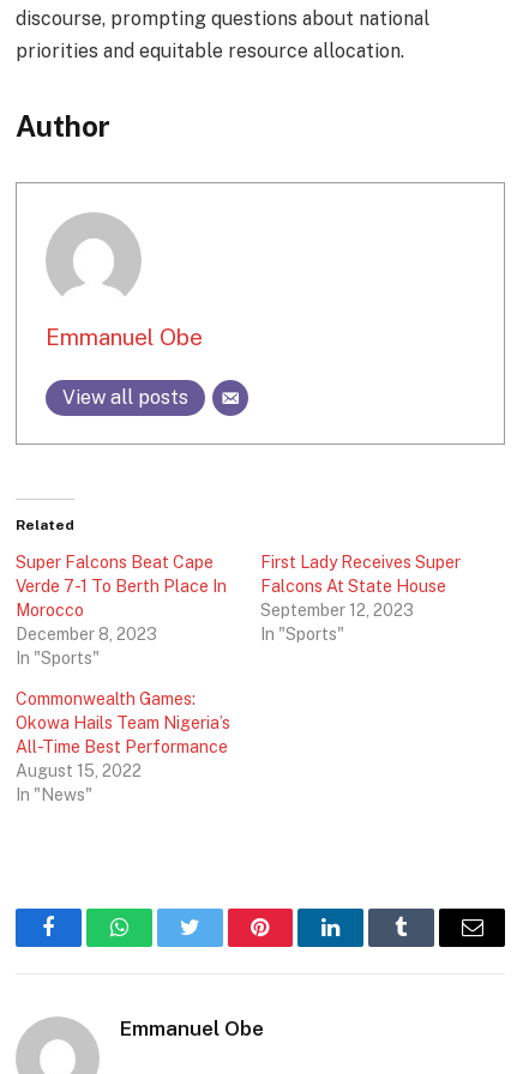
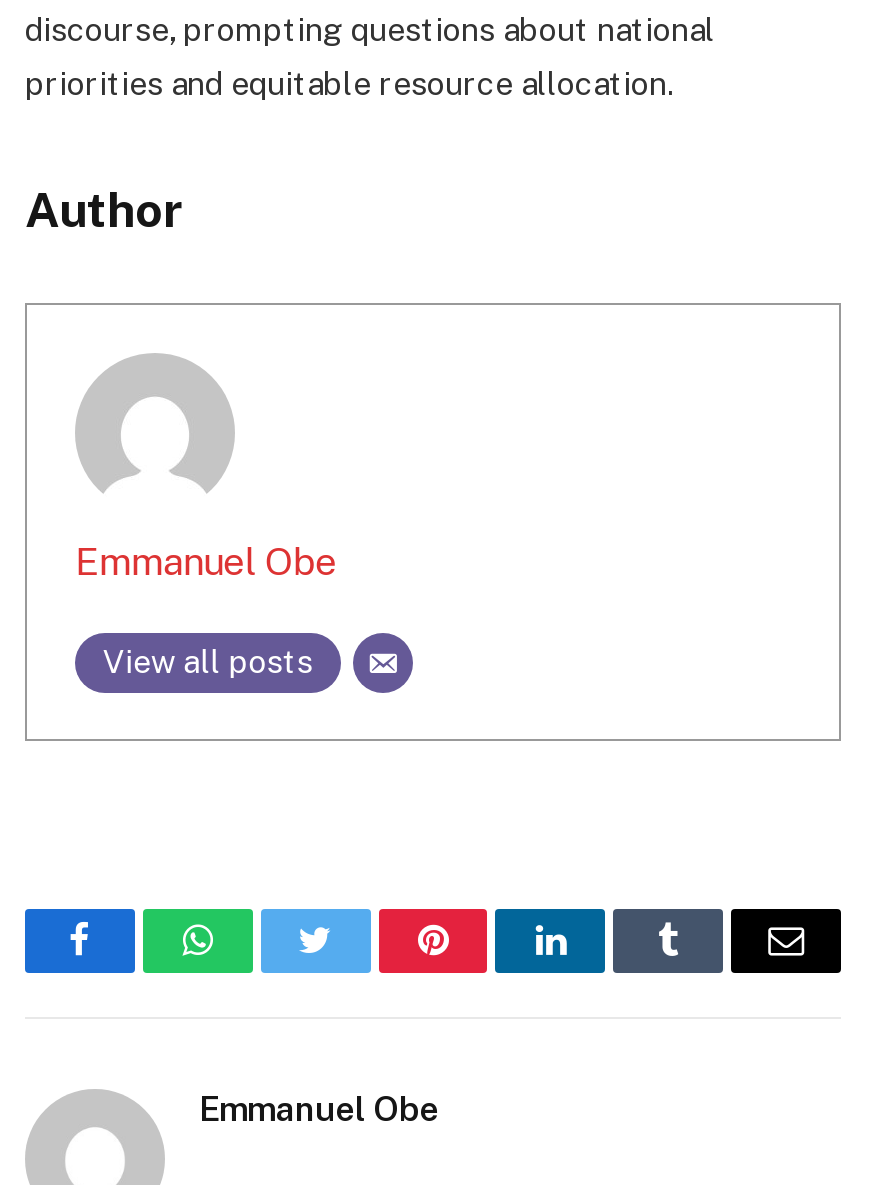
[16,517,227,668] Related | Super Falcons Beat Cape | Verde 7-1 To Berth Place In | Morocco | December 8, 2023 | In "Sports" -> none
[16,553,461,804] First Lady Receives Super | Falcons At State House | September 12, 2023 | In "Sports" | Commonwealth Games: | Okowa Hails Team Nigeria’s | All-Time Best Performance | August 15, 2022 | In "News" -> none

